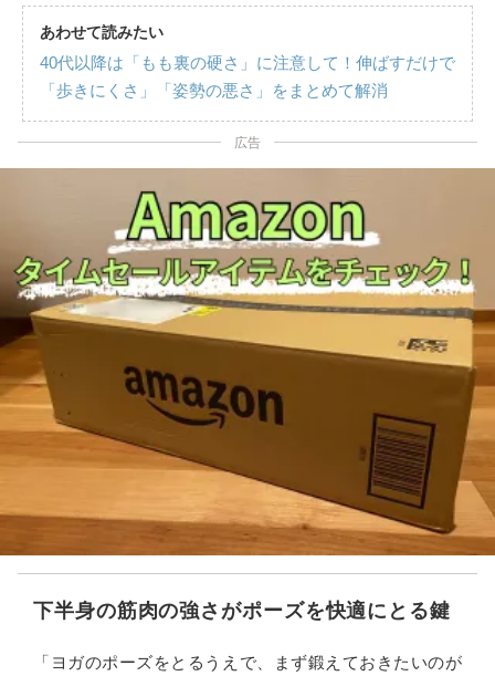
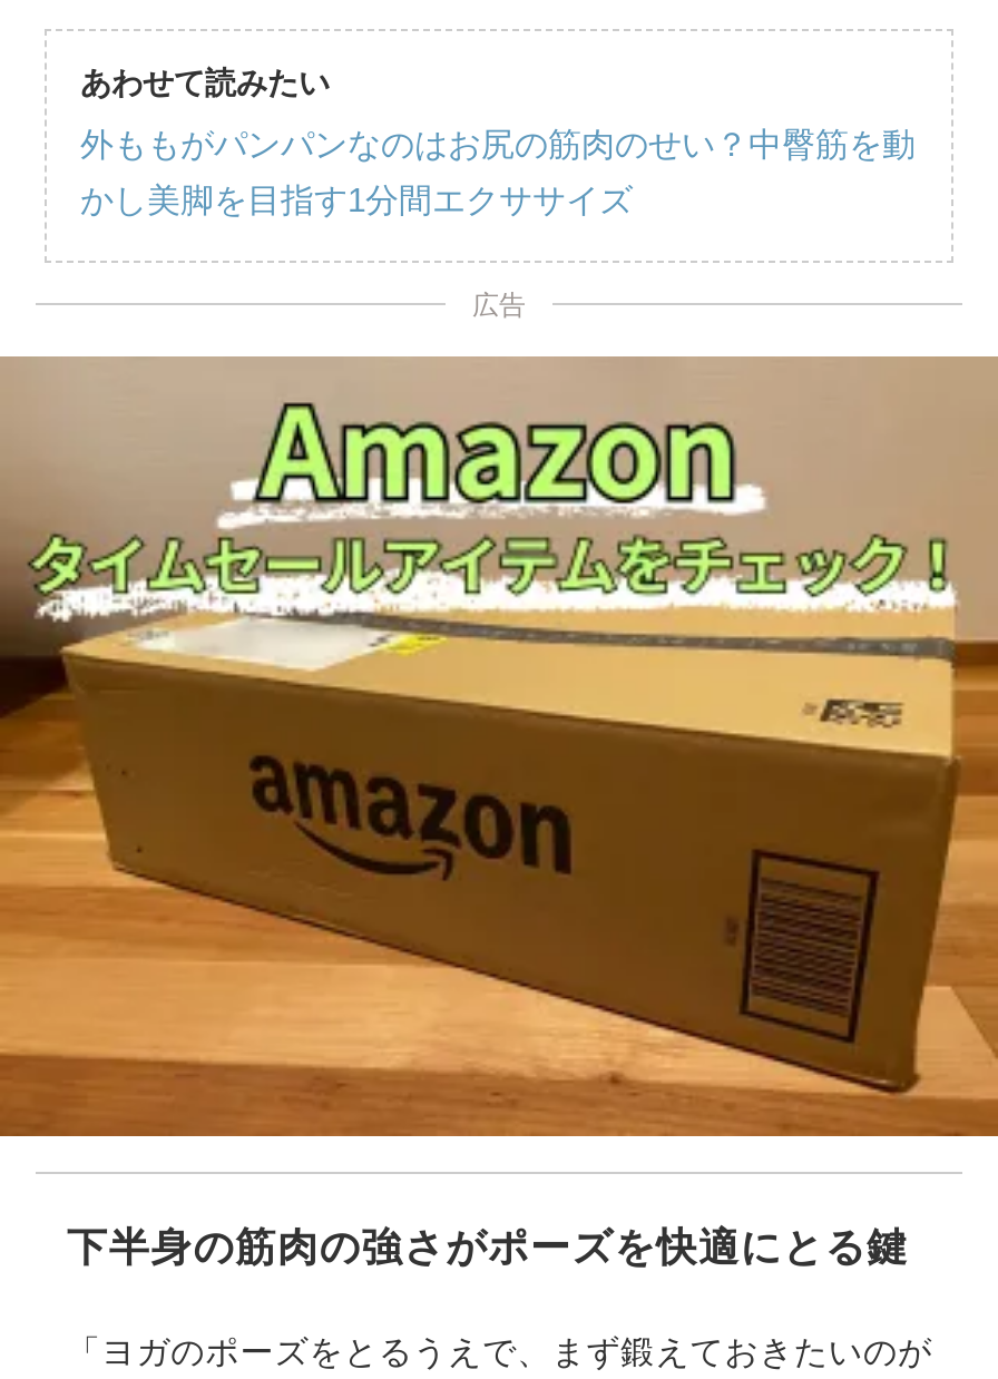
[40,53,455,72] 40代以降は「もも裏の硬さ」に注意して！伸ばすだけで -> [80,125,916,163] 外ももがパンパンなのはお尻の筋肉のせい？中臀筋を動
[40,81,388,100] 「歩きにくさ」「姿勢の悪さ」をまとめて解消 -> [80,180,633,218] かし美脚を目指す1分間エクササイズ

